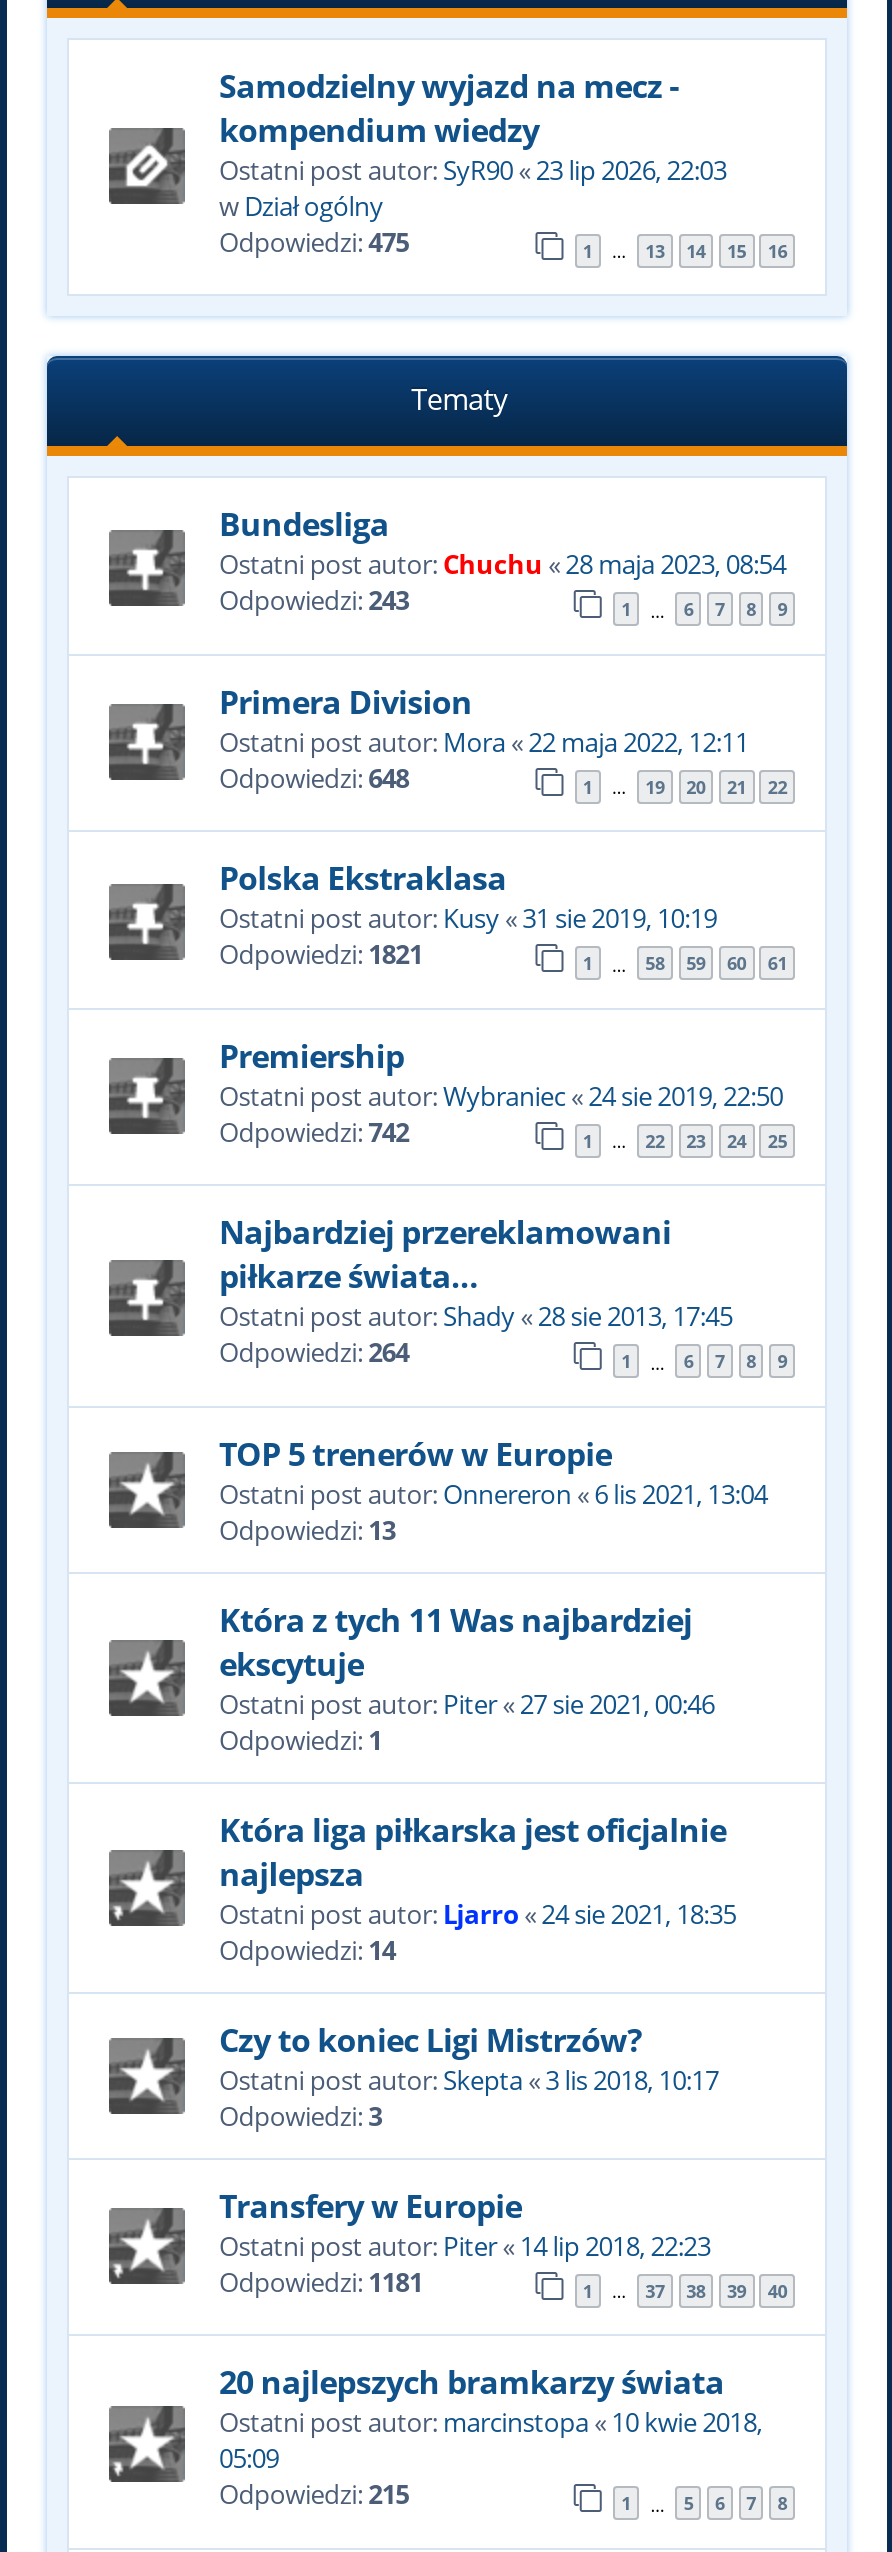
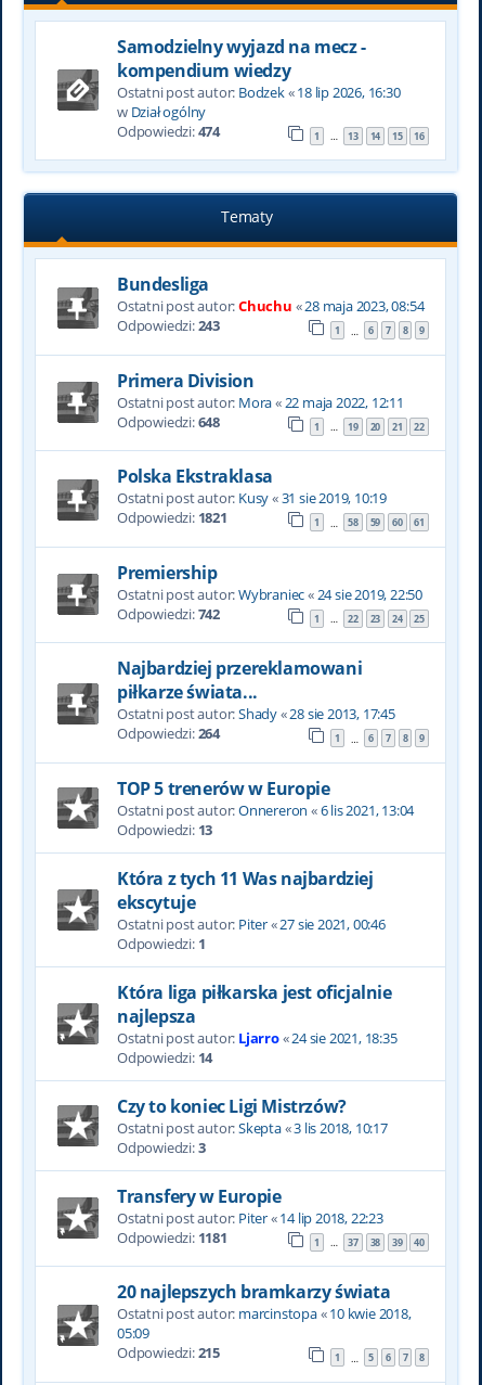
[219,152,727,188] Ostatni post autor: SyR90 «23 lip 2026, 22:03 -> [117,82,400,102] Ostatni post autor: Bodzek «18 lip 2026, 16:30
[219,224,409,260] Odpowiedzi: 475 -> [117,121,220,141] Odpowiedzi: 474

